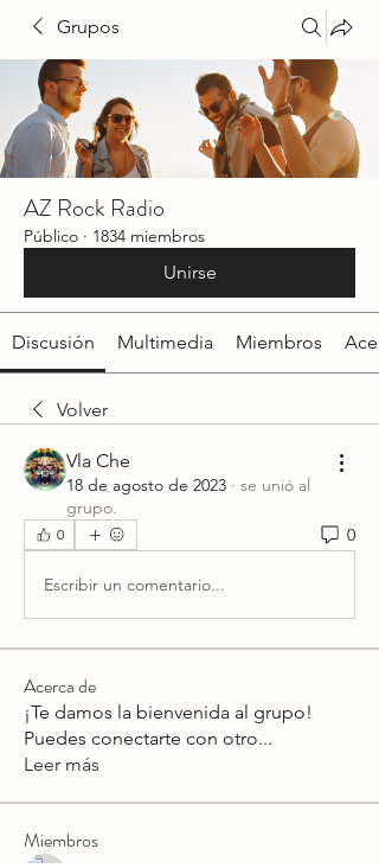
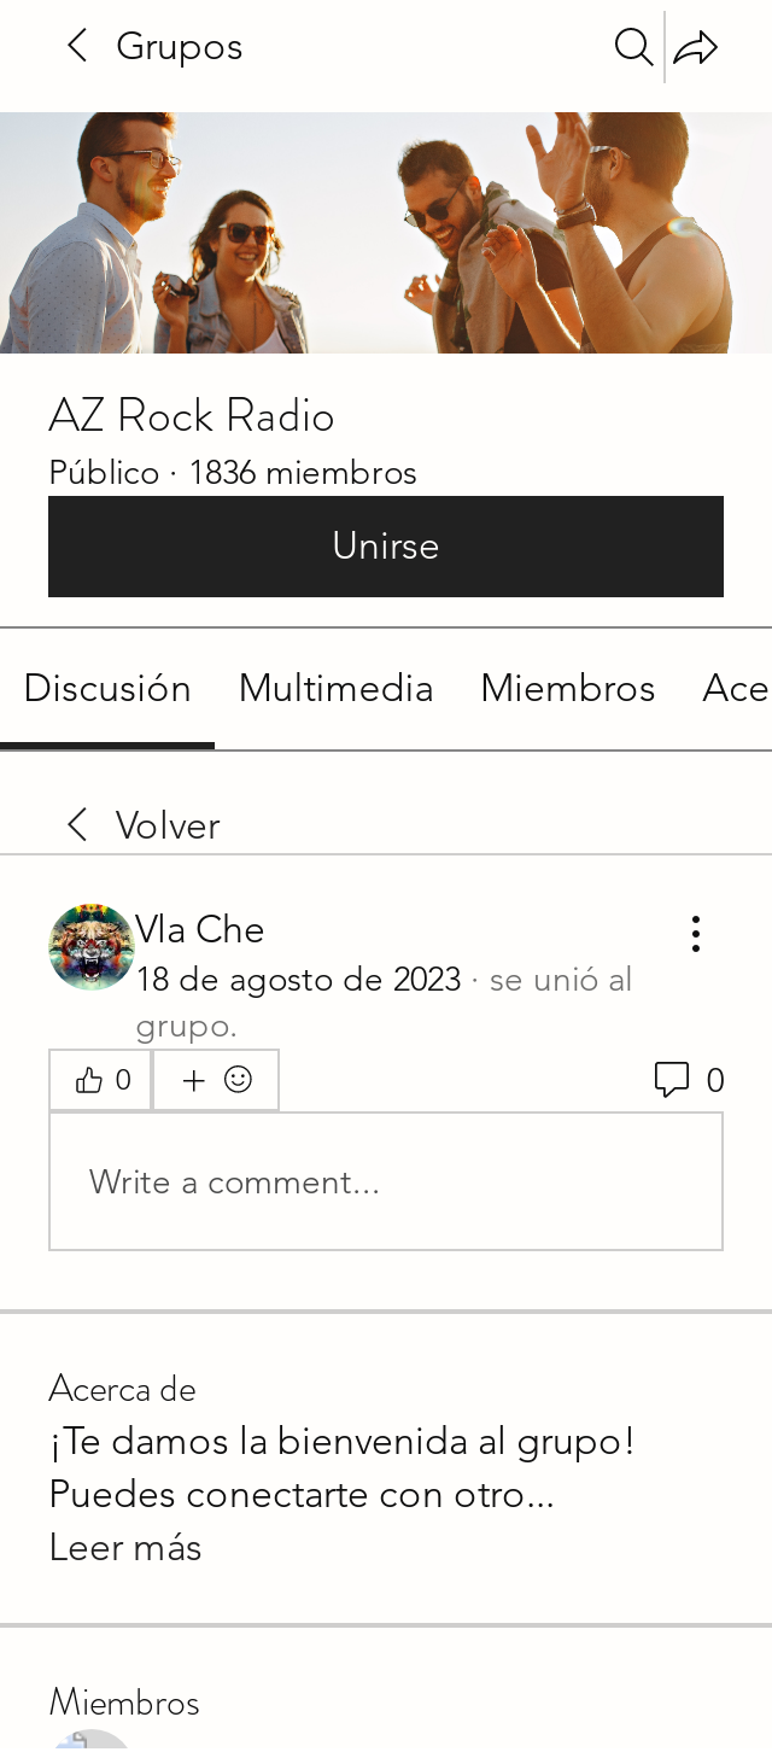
[24,225,205,247] Público · 1834 miembros -> [48,450,417,494] Público · 1836 miembros
[44,573,225,595] Escribir un comentario... -> [89,1158,381,1202] Write a comment...

